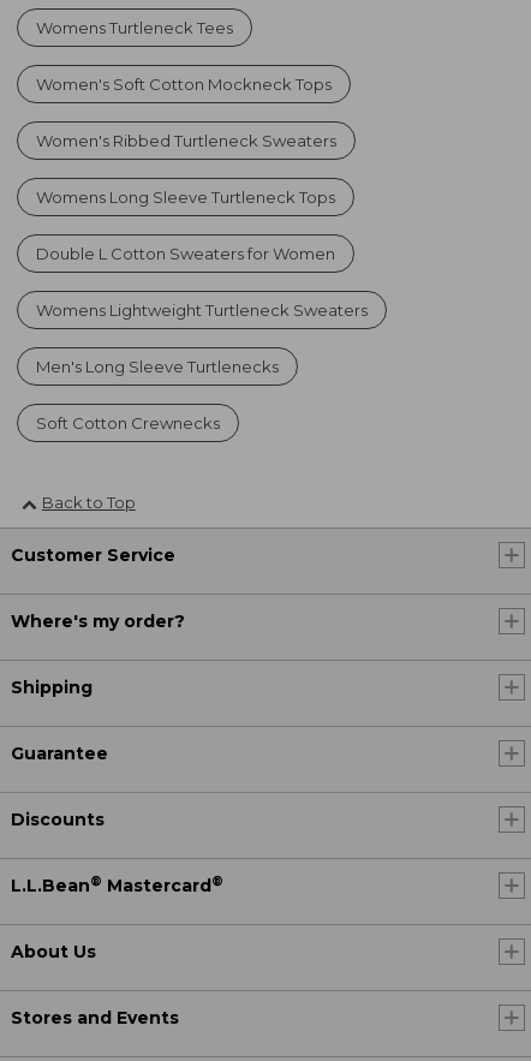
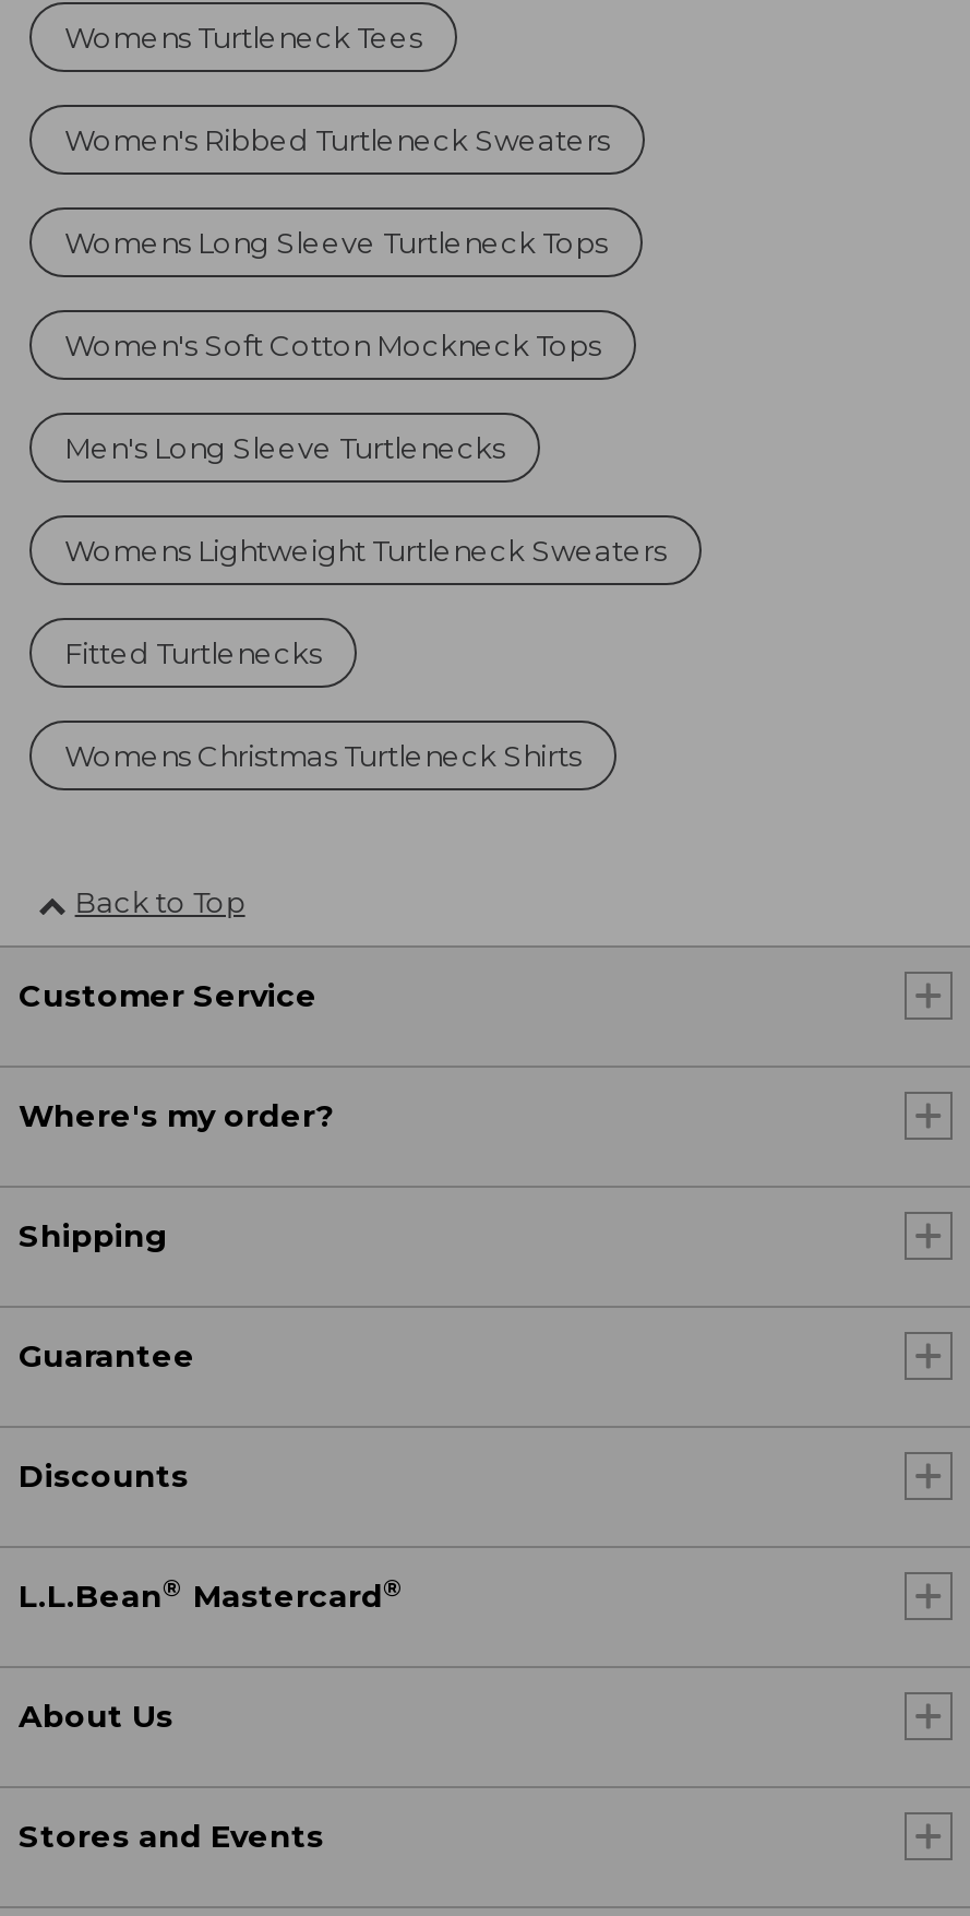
moved [36,74,332,94] -> [64,328,601,362]: Women's Soft Cotton Mockneck Tops
moved [36,131,336,207] -> [64,122,610,260]: Women's Ribbed Turtleneck Sweaters | Womens Long Sleeve Turtleneck Tops
[36,244,335,263] Double L Cotton Sweaters for Women -> none
none -> [64,635,322,670] Fitted Turtlenecks
moved [36,357,279,376] -> [64,430,505,465]: Men's Long Sleeve Turtlenecks
[36,413,220,433] Soft Cotton Crewnecks -> [64,738,582,773] Womens Christmas Turtleneck Shirts

